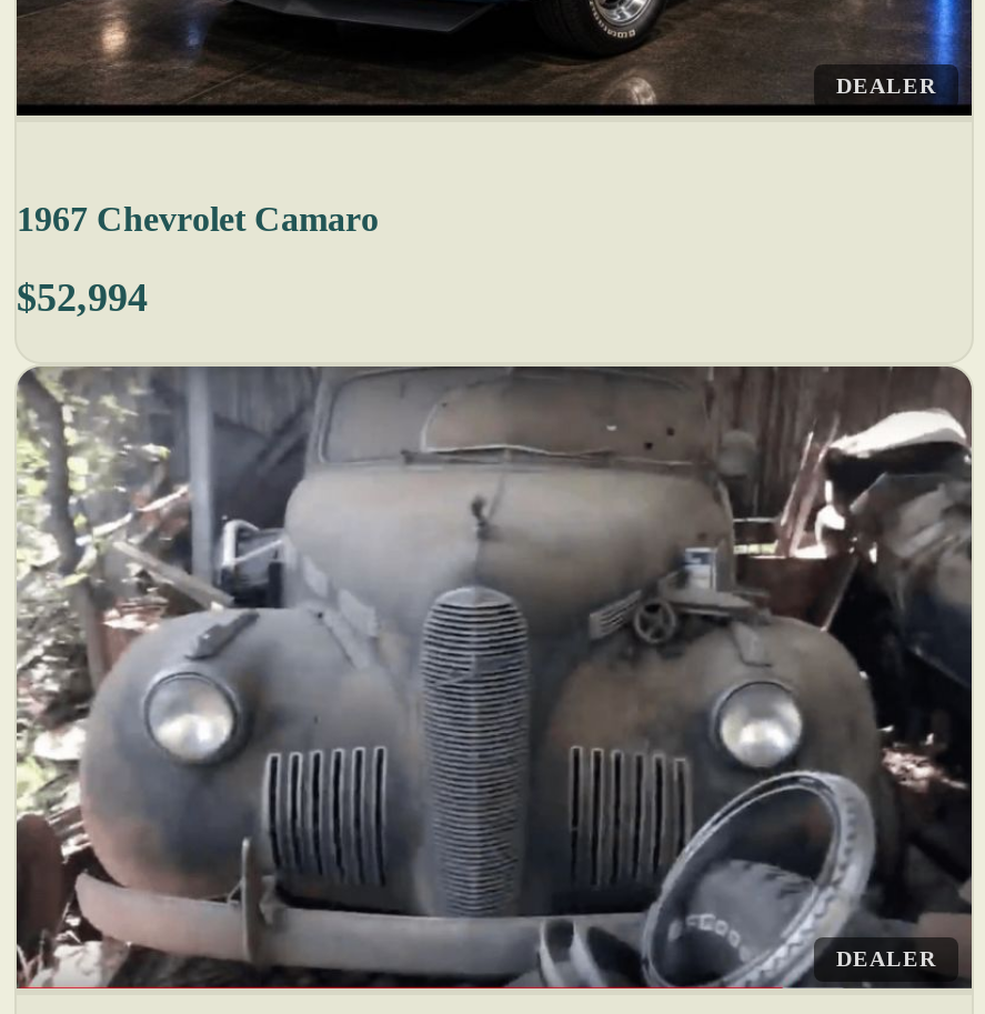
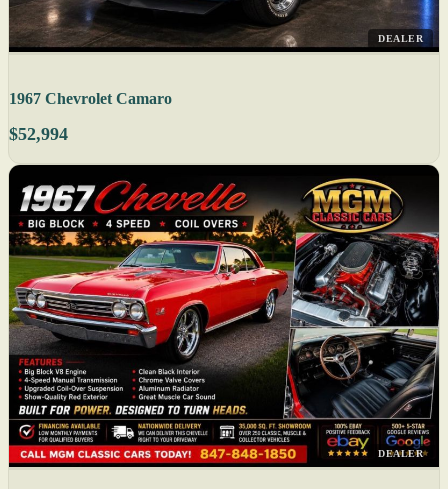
[14,364,974,991] [image] -> [8,164,440,468] [image]

